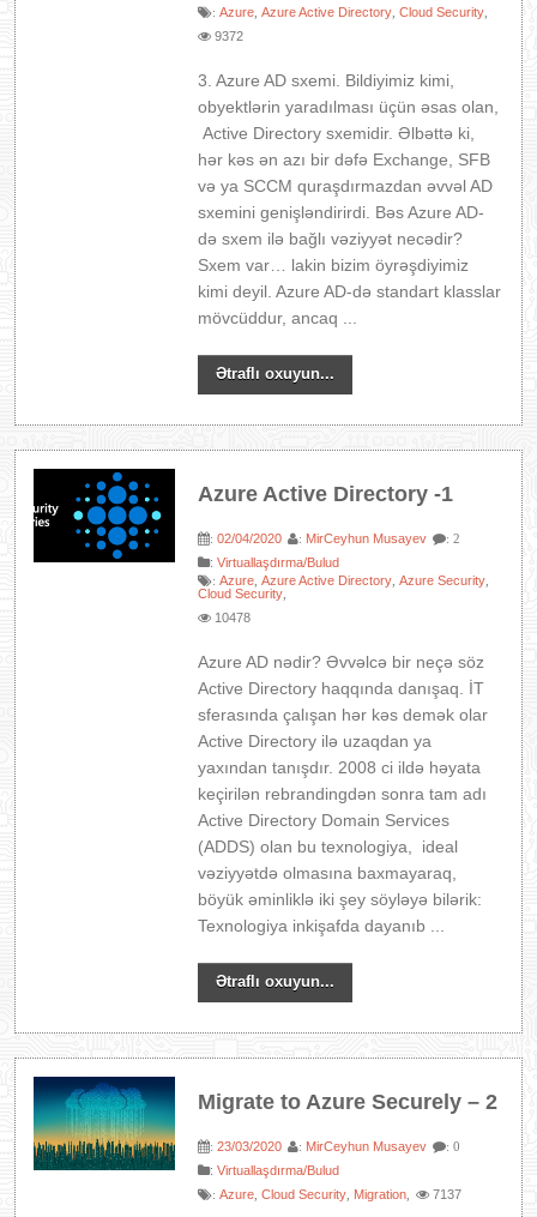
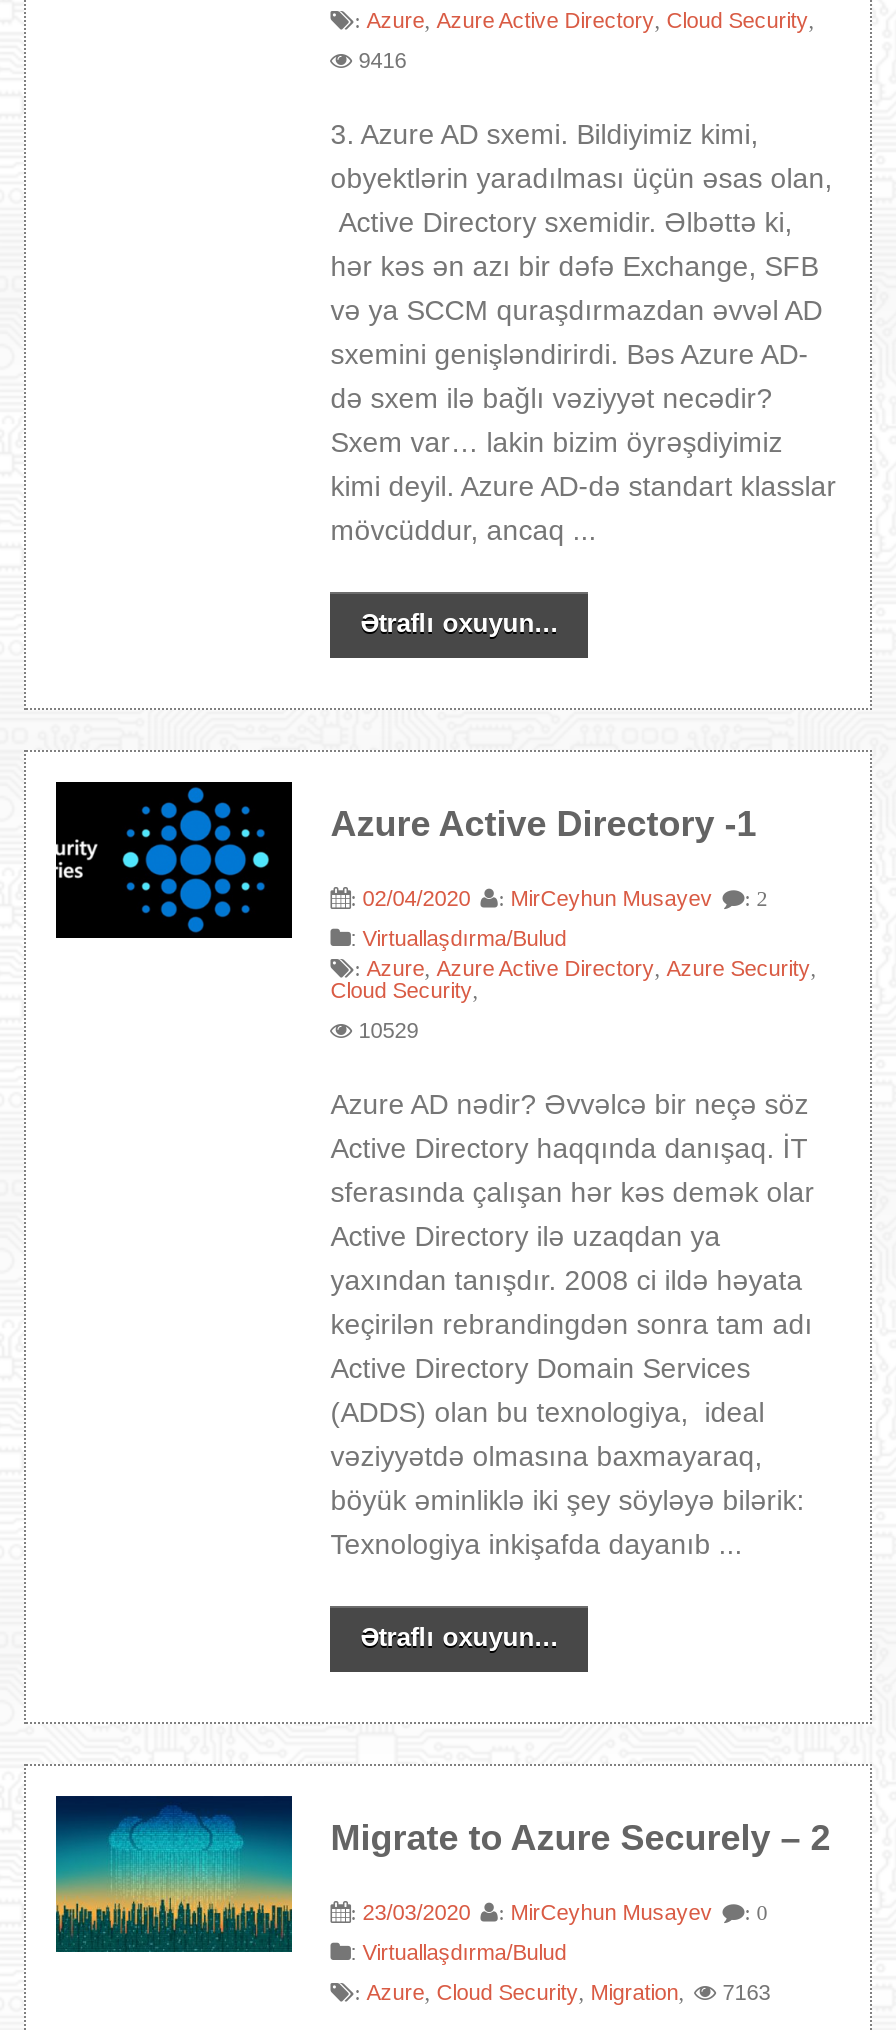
[211,29,244,43] 9372 -> [352,48,406,72] 9416
[211,610,251,625] 10478 -> [352,1018,418,1042] 10529
[212,1187,462,1201] : Azure, Cloud Security, Migration, 7137 -> [354,1980,770,2004] : Azure, Cloud Security, Migration, 7163

